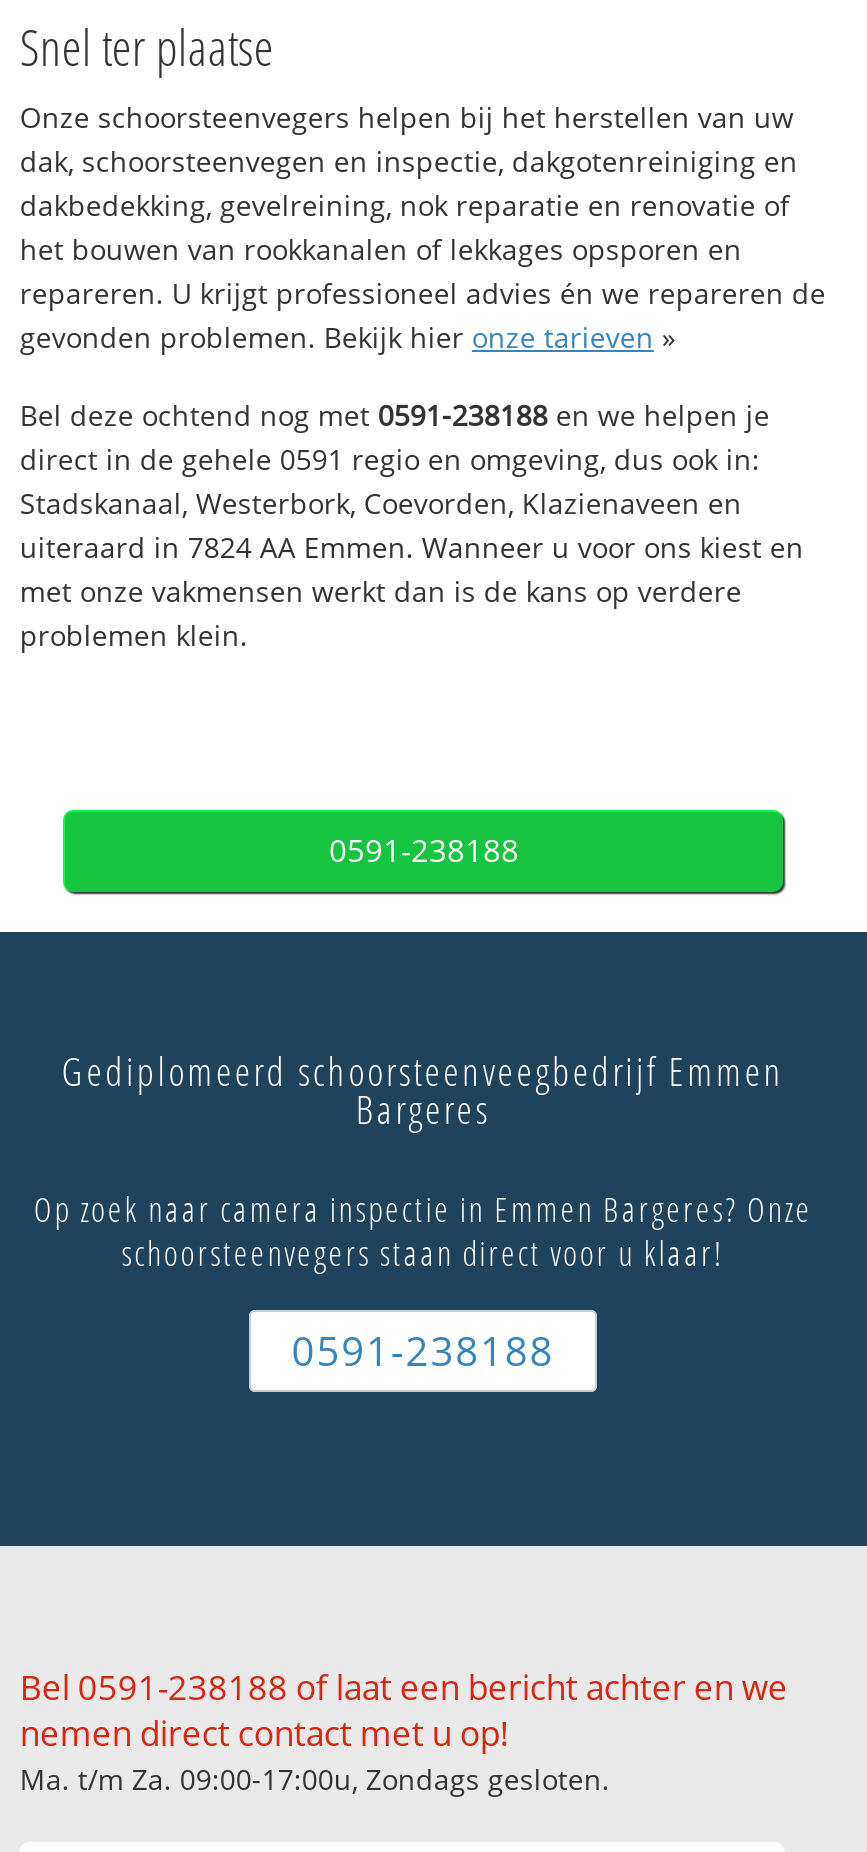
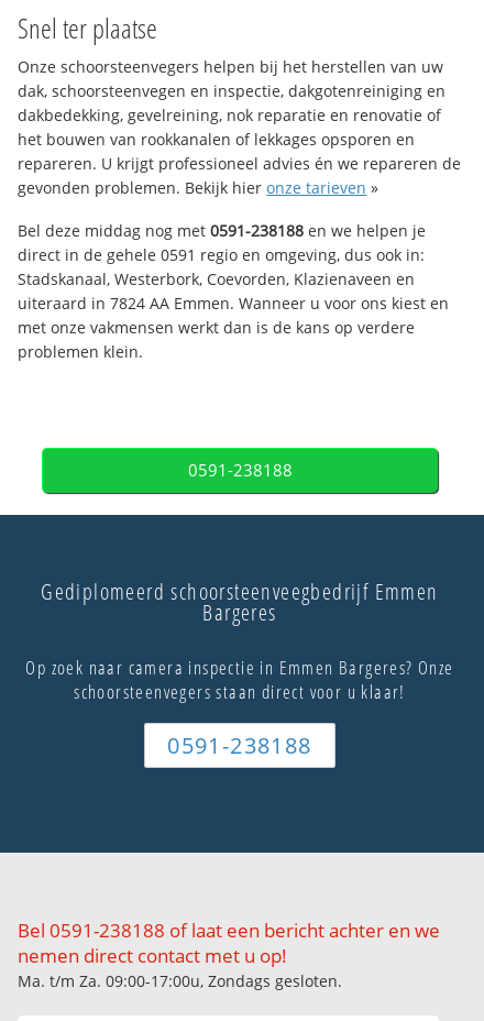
[20,395,770,433] Bel deze ochtend nog met 0591-238188 en we helpen je -> [18,220,426,241] Bel deze middag nog met 0591-238188 en we helpen je

